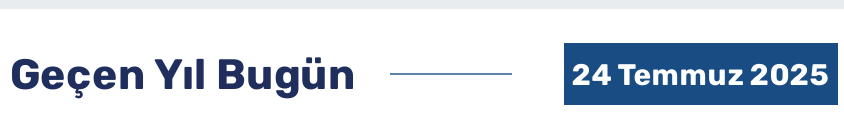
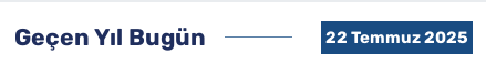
[572,56,830,92] 24 Temmuz 2025 -> [325,28,468,47] 22 Temmuz 2025

